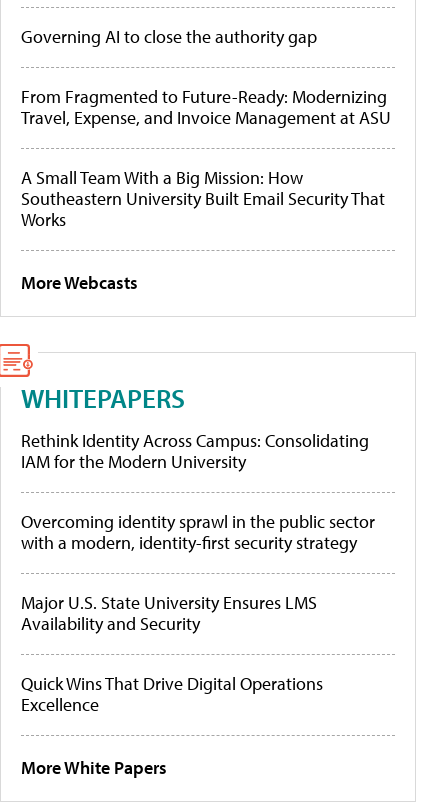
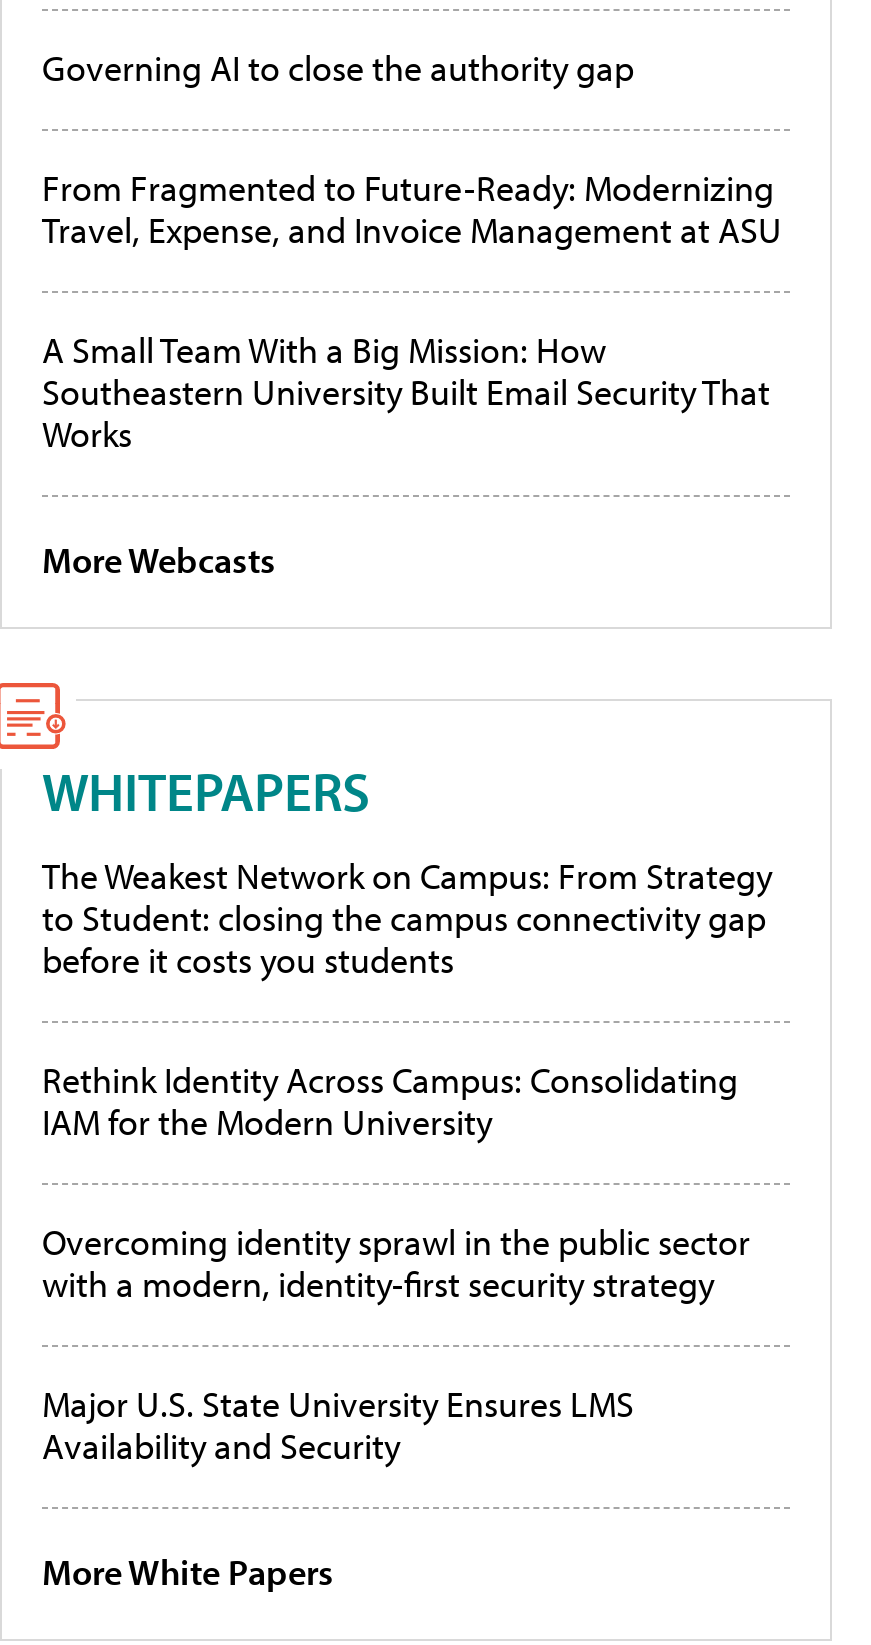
none -> [42,853,772,983] The Weakest Network on Campus: From Strategy | to Student: closing the campus connectivity gap | before it costs you students
moved [21,429,375,635] -> [42,1057,750,1469]: Rethink Identity Across Campus: Consolidating | IAM for the Modern University | Overcoming identity sprawl in the public sector | with a modern, identity-first security strategy | Major U.S. State University Ensures LMS | Availability and Security
[21,672,323,716] Quick Wins That Drive Digital Operations | Excellence -> none

